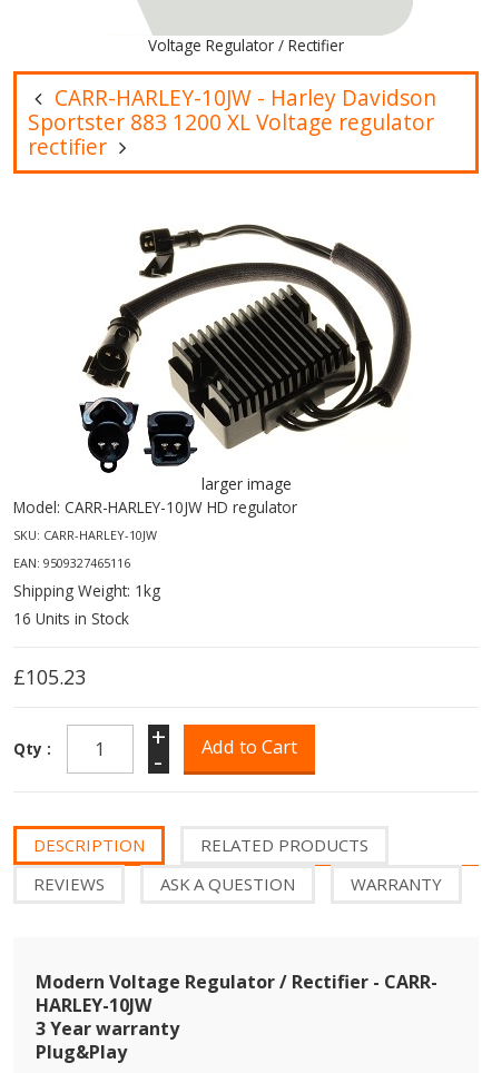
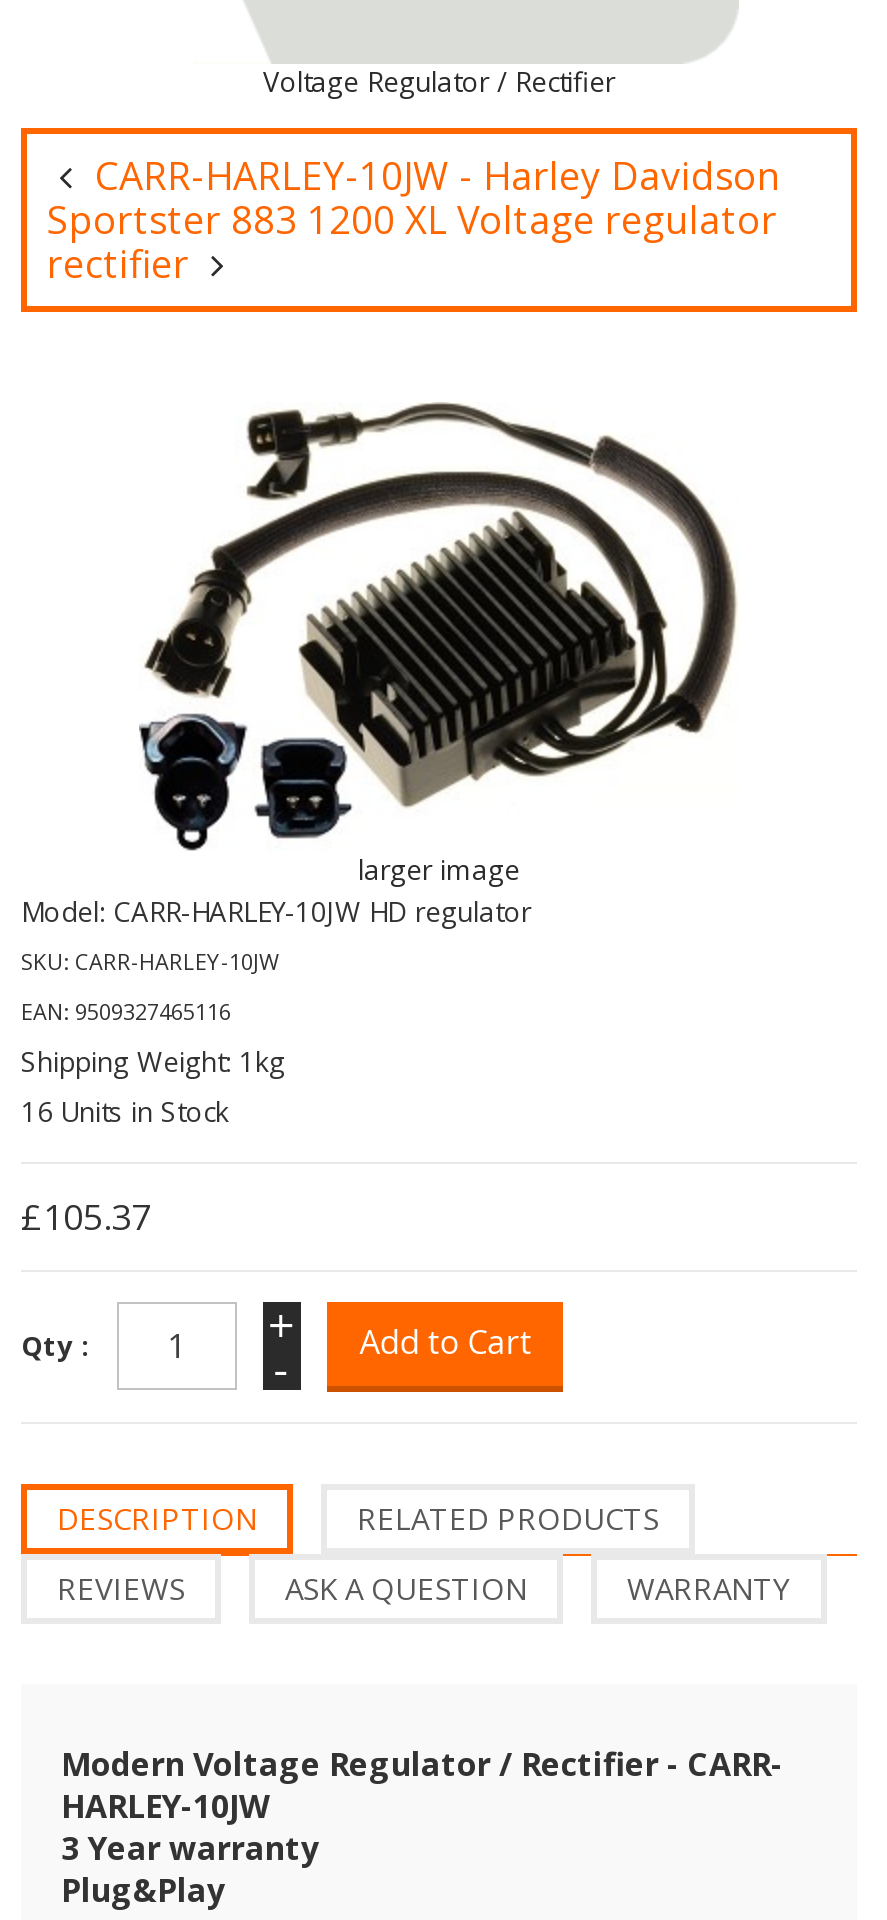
[13,663,86,690] £105.23 -> [21,1191,151,1239] £105.37

